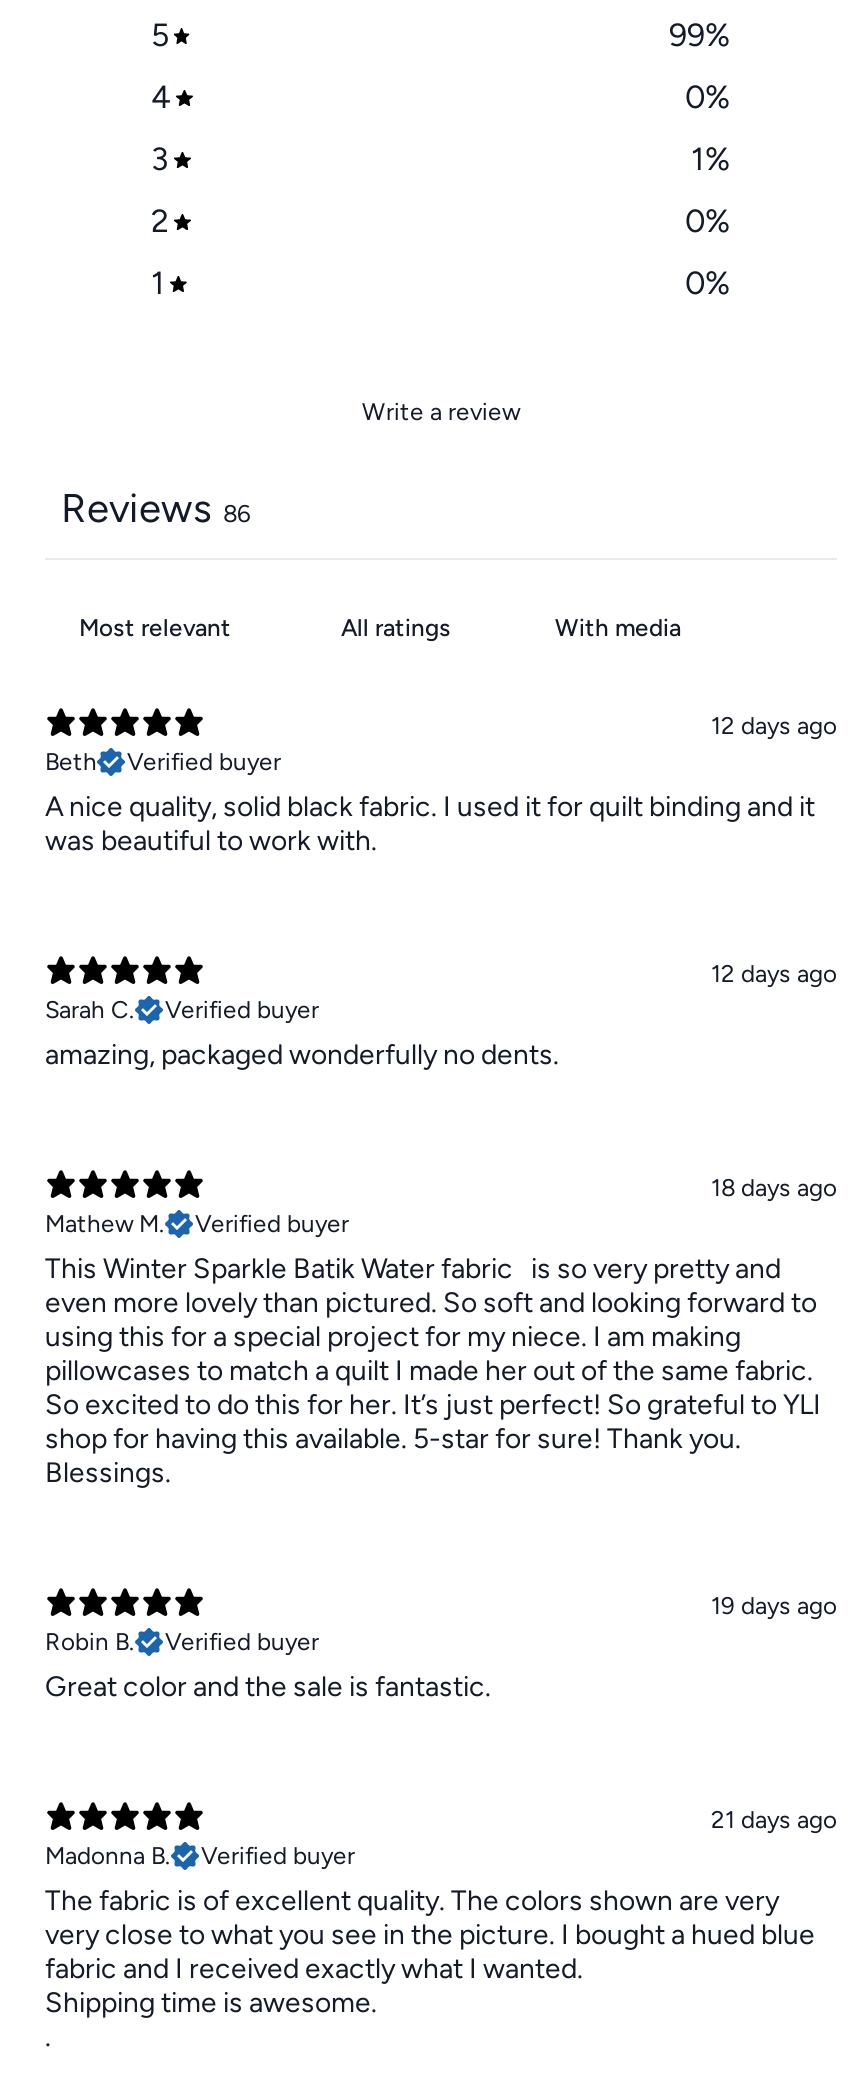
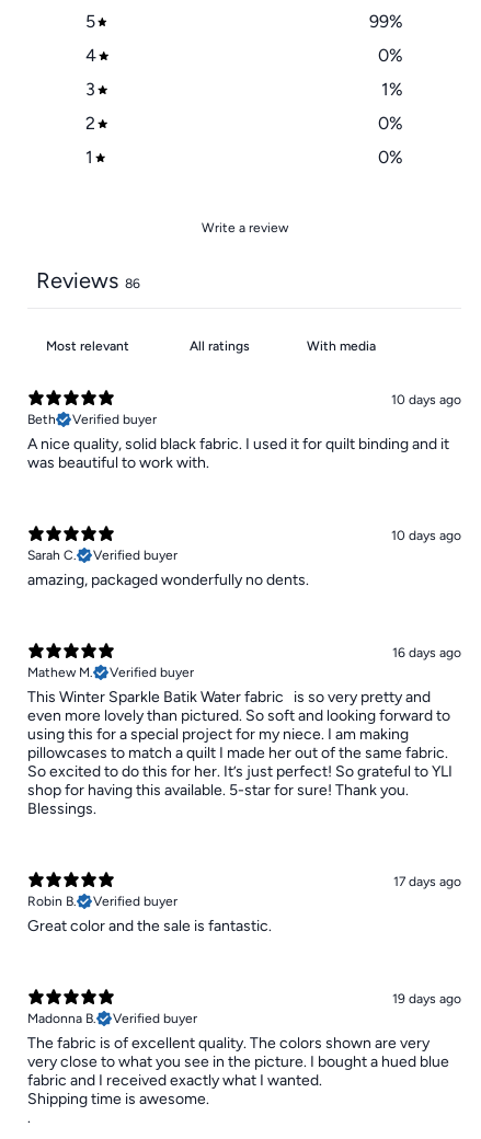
[711,713,837,741] 12 days ago -> [391,393,461,408] 10 days ago
[711,961,837,989] 12 days ago -> [391,528,461,544] 10 days ago
[711,1175,837,1203] 18 days ago -> [392,646,461,661] 16 days ago
[711,1593,837,1621] 19 days ago -> [393,874,461,890] 17 days ago
[711,1807,837,1835] 21 days ago -> [392,992,461,1007] 19 days ago

